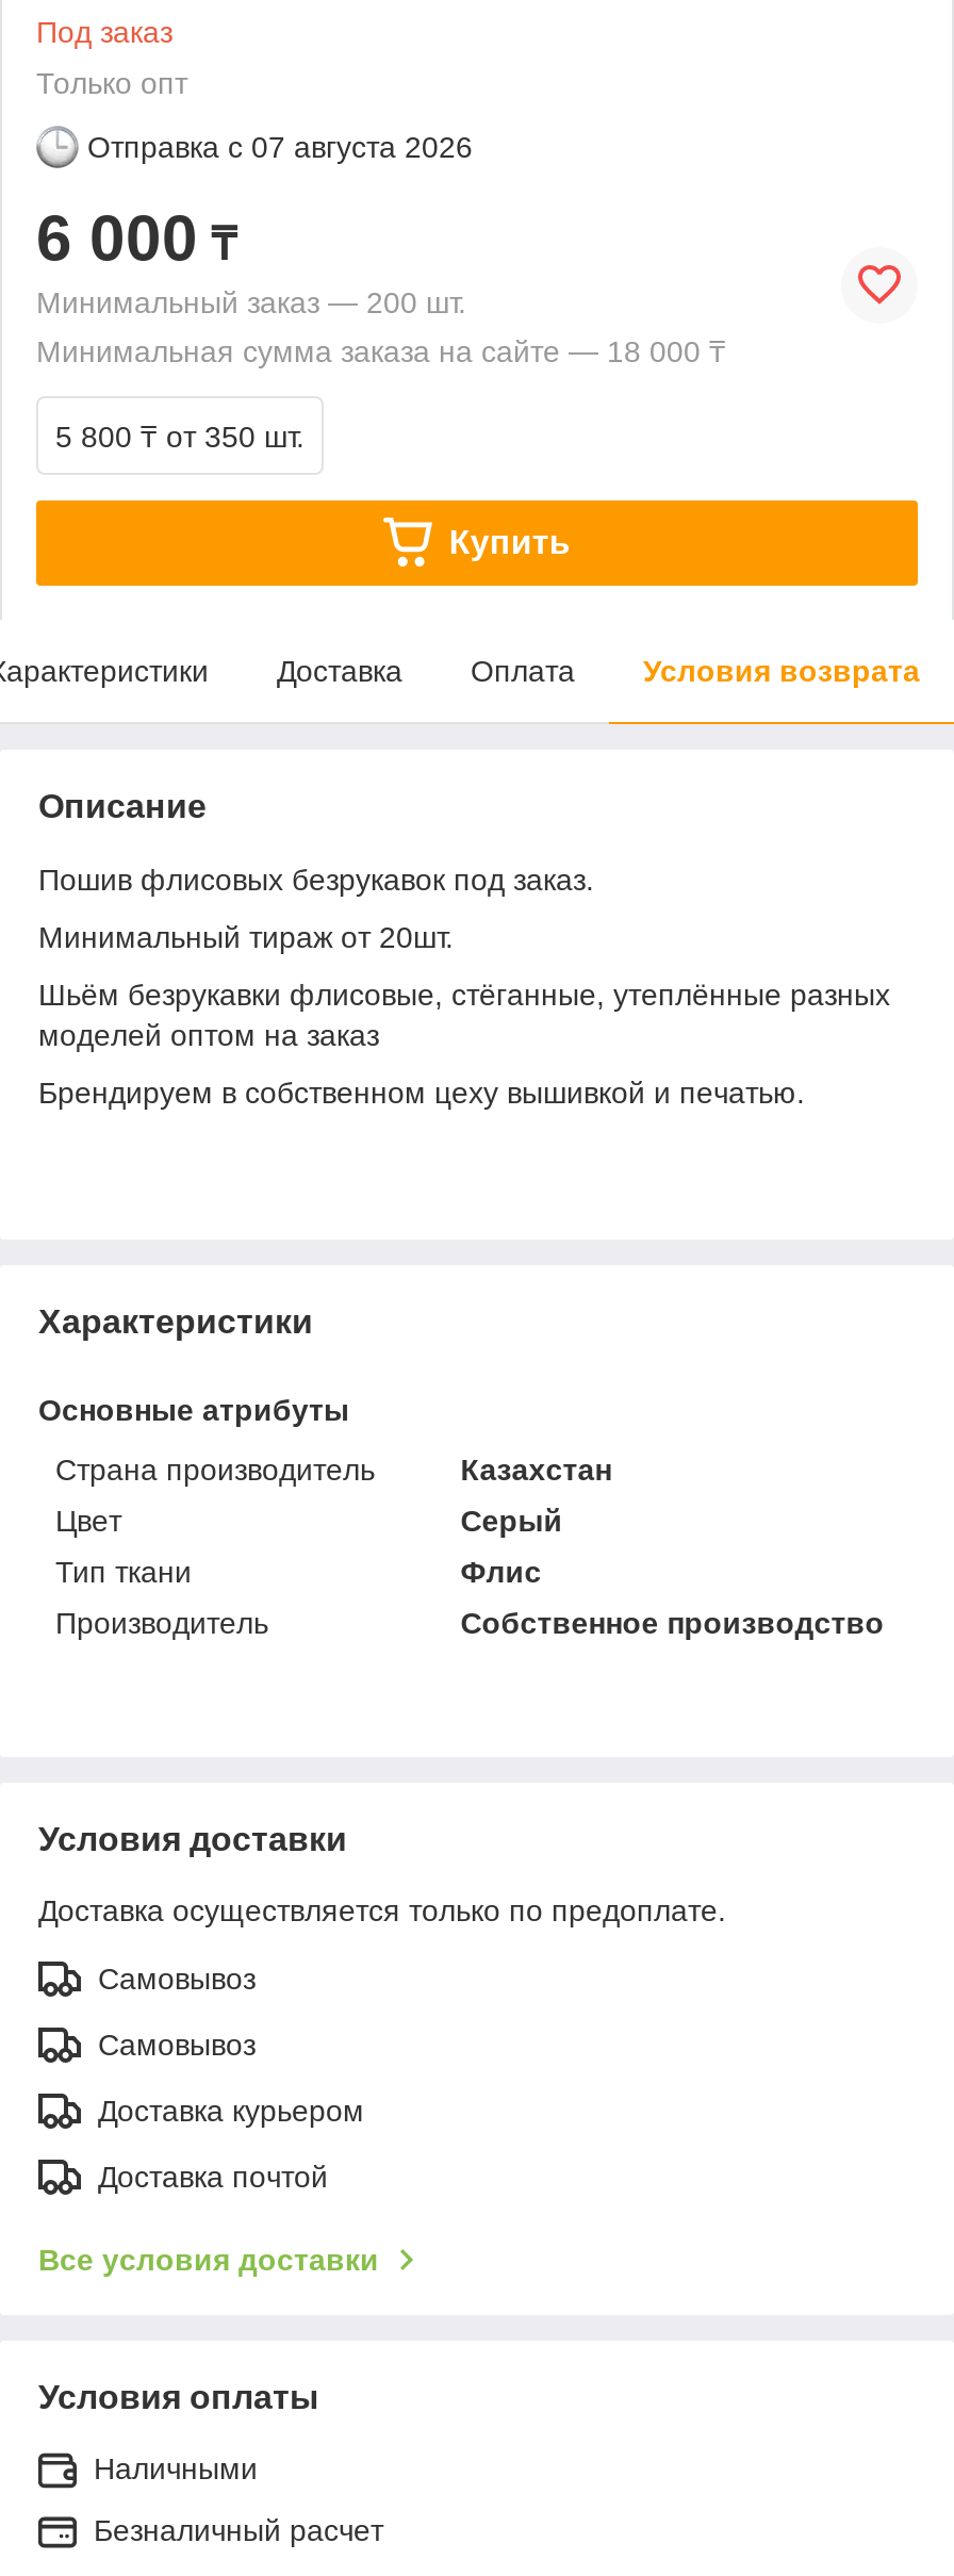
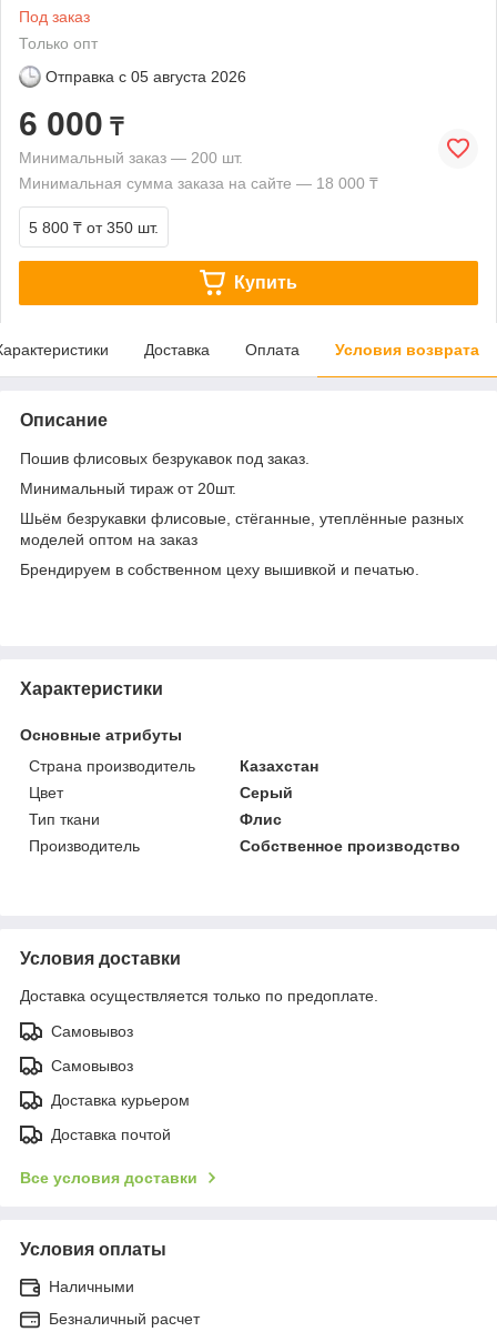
[87,129,473,164] Отправка с 07 августа 2026 -> [45,67,246,85] Отправка с 05 августа 2026

